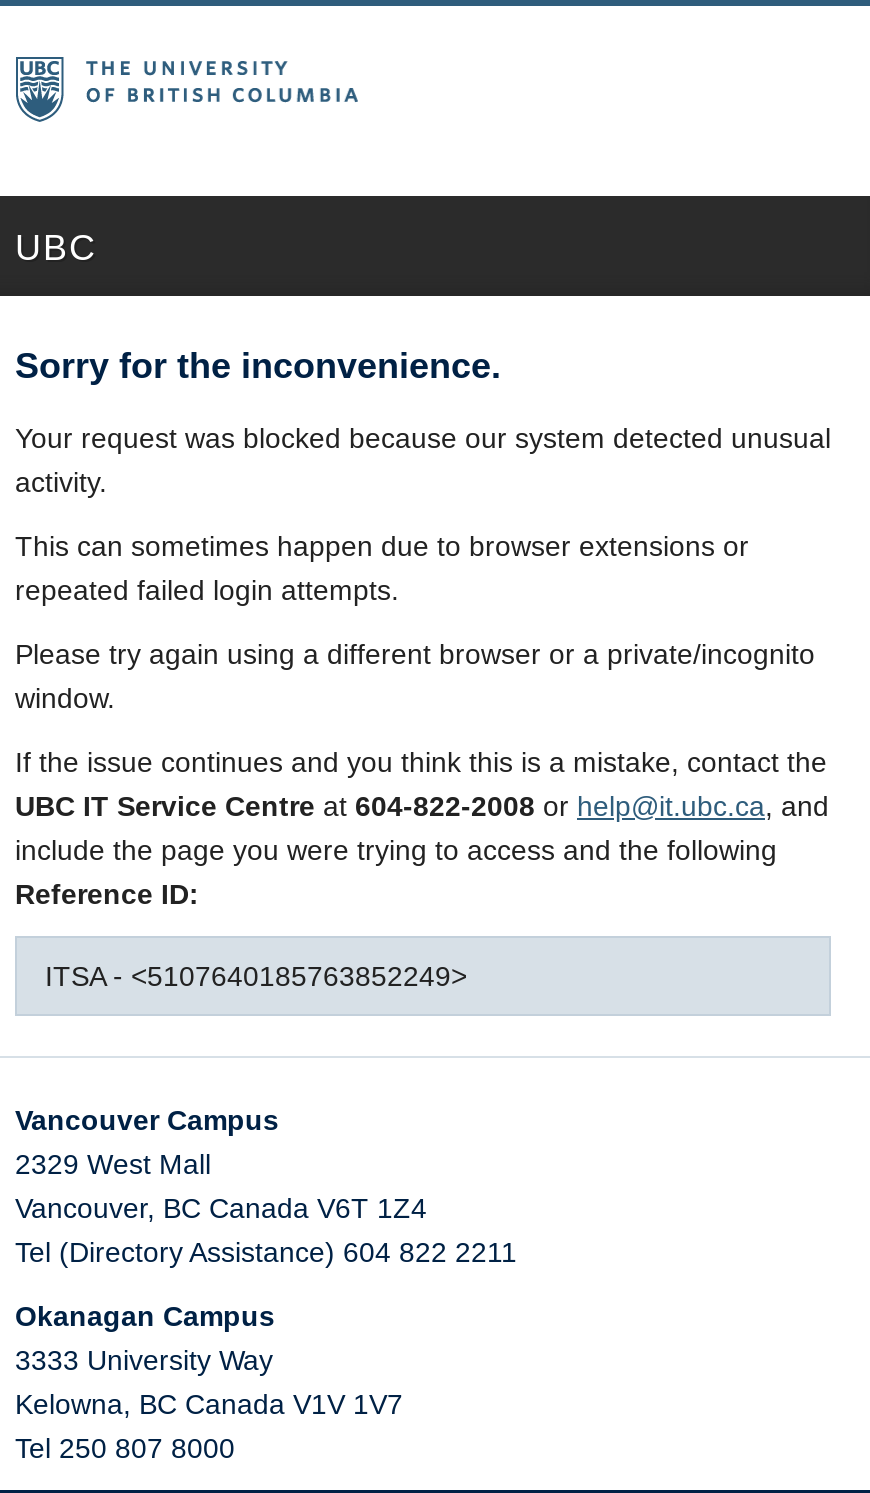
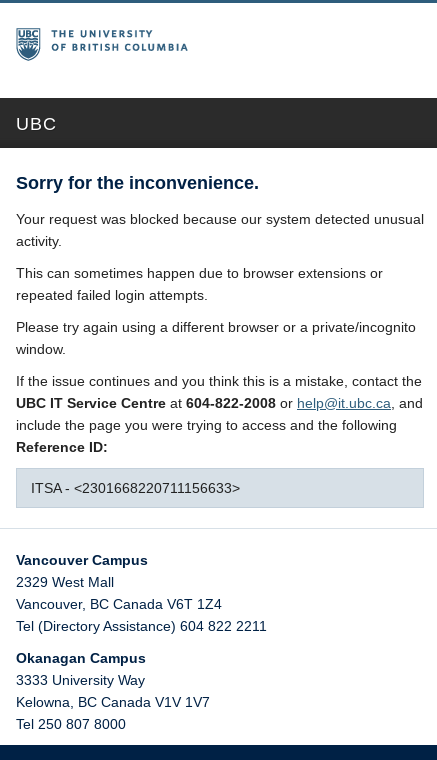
[45,960,467,992] ITSA - <5107640185763852249> -> [31,480,240,496] ITSA - <2301668220711156633>

